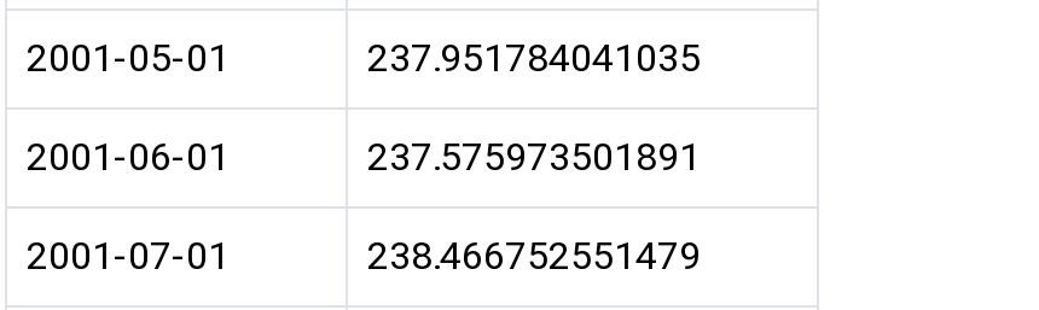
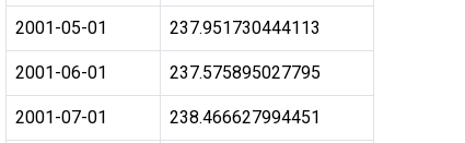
[367,35,701,81] 237.951784041035 -> [170,17,321,38] 237.951730444113
[367,134,701,180] 237.575973501891 -> [170,62,321,83] 237.575895027795
[367,233,701,279] 238.466752551479 -> [170,107,321,128] 238.466627994451

